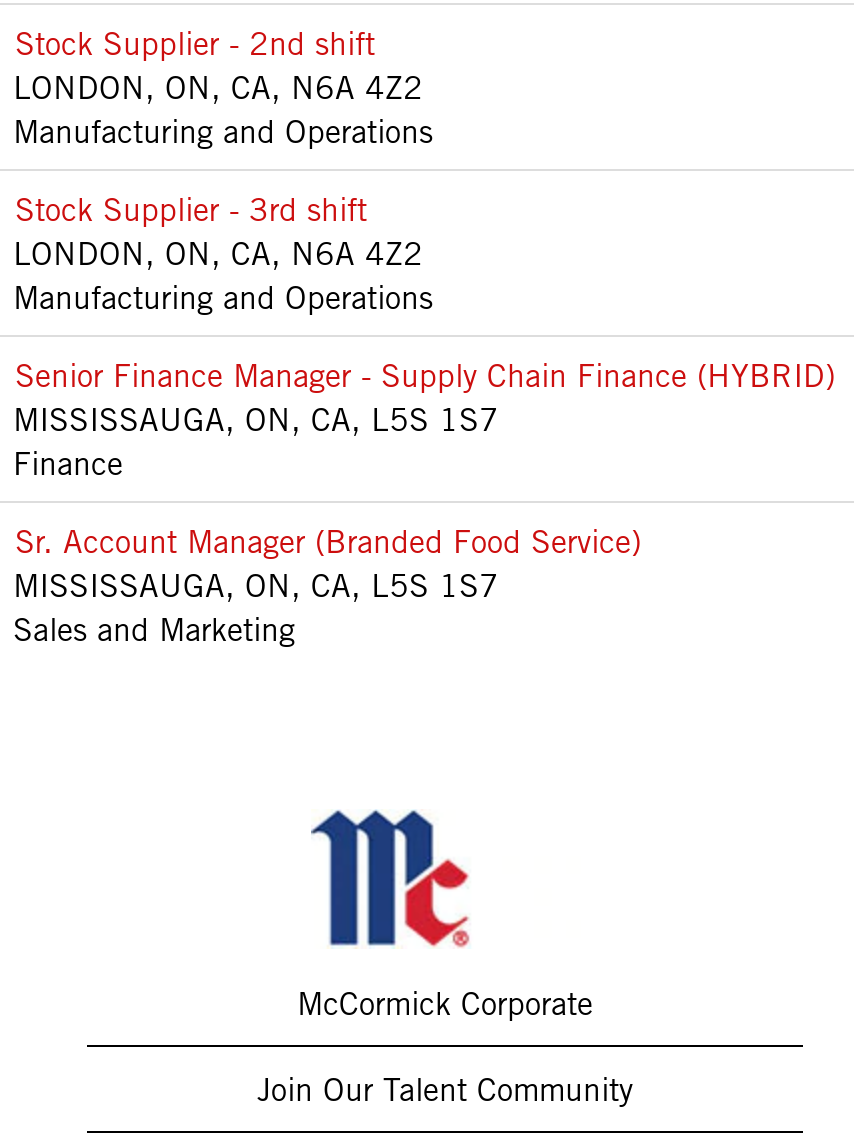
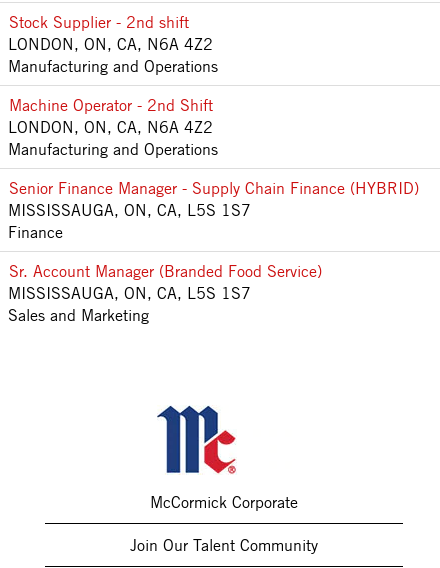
[15,189,367,229] Stock Supplier - 3rd shift -> [9,95,213,115] Machine Operator - 2nd Shift

